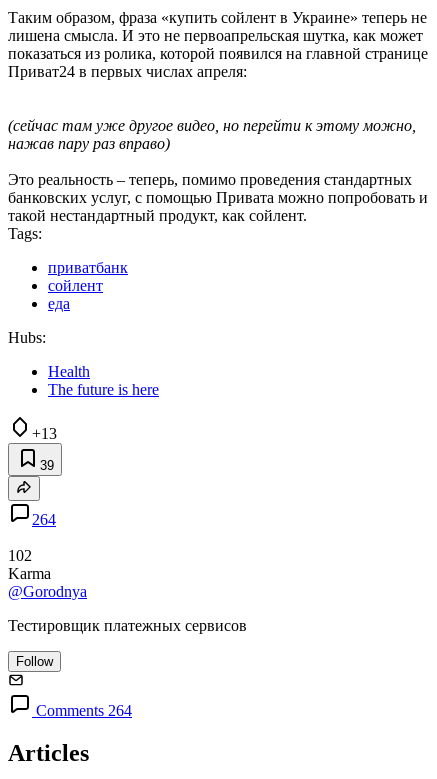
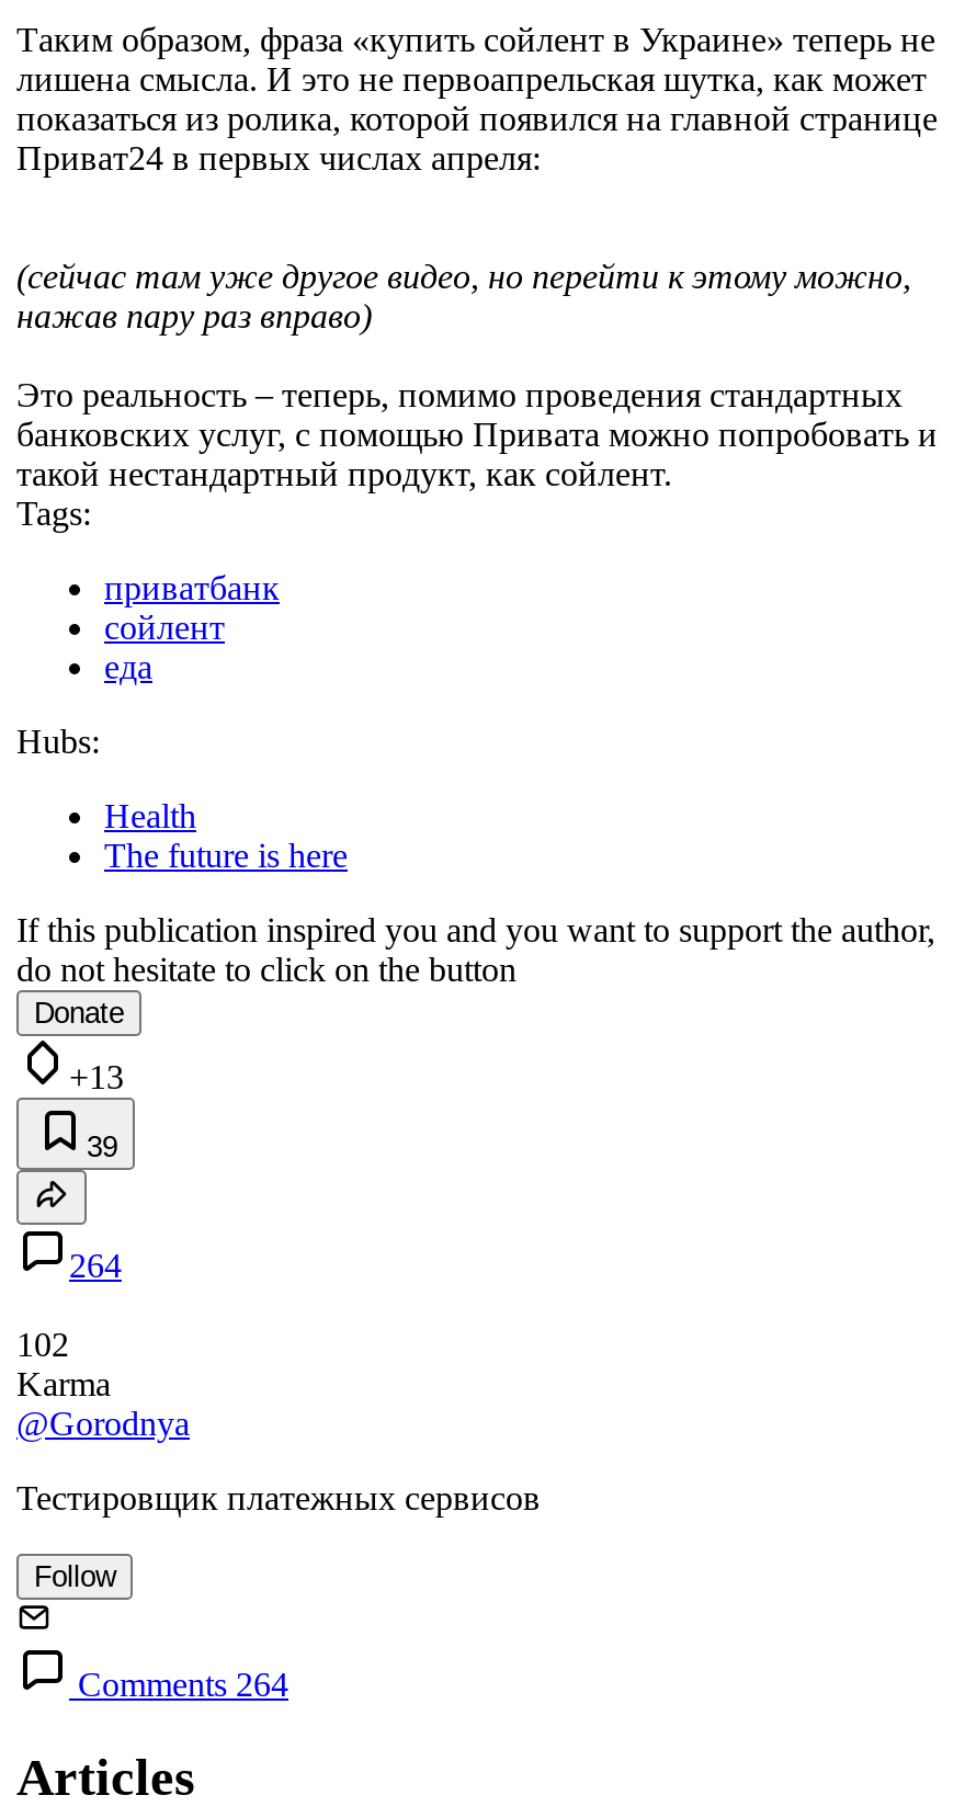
none -> [16,912,935,1030] If this publication inspired you and you want to support the author, | do not hesitate to click on the button | Donate

